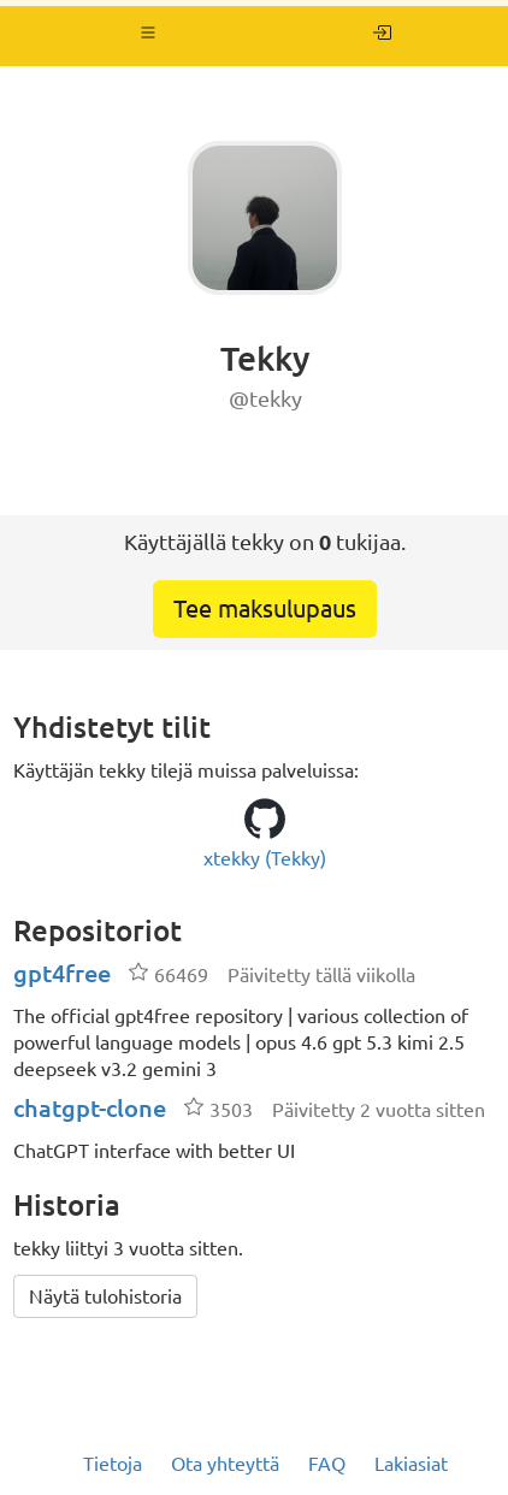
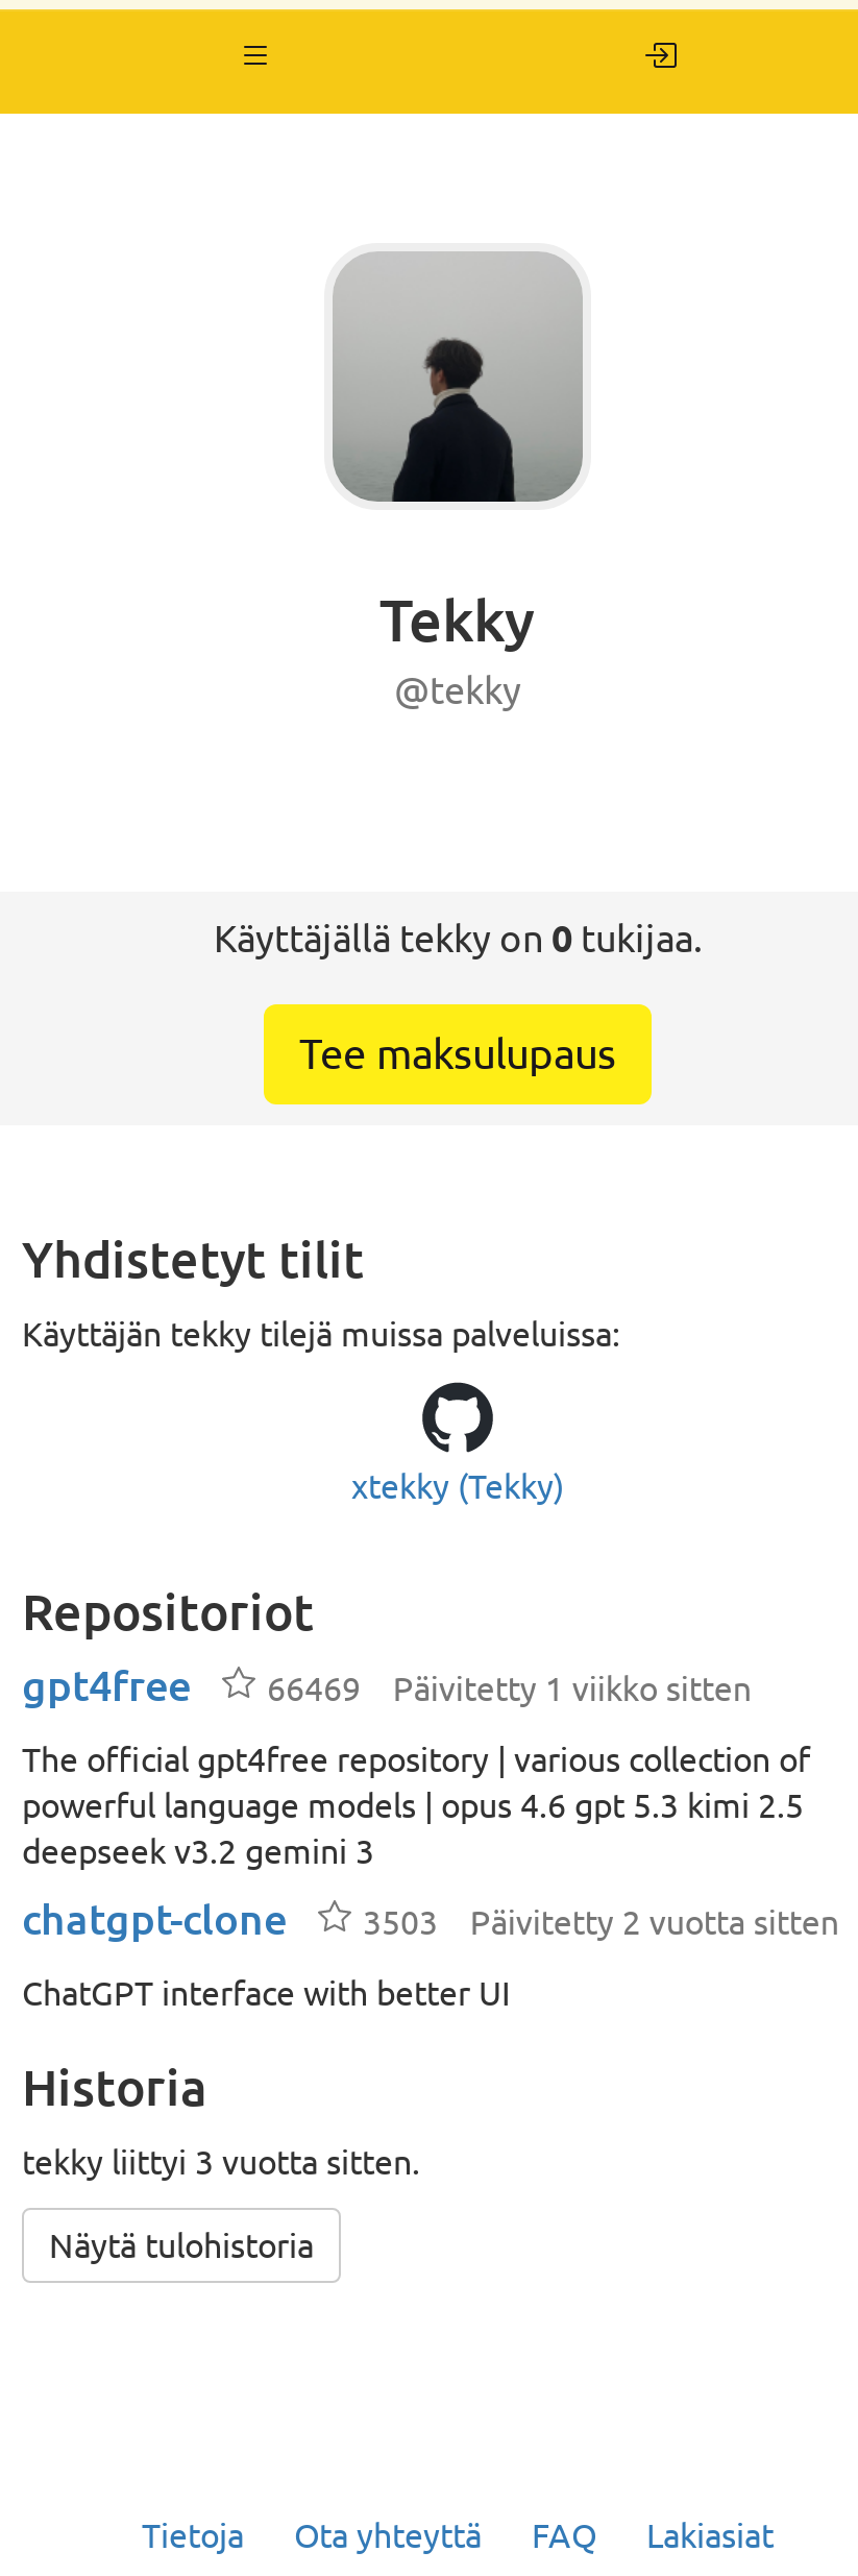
[227,964,415,986] Päivitetty tällä viikolla -> [393,1669,751,1707] Päivitetty 1 viikko sitten

